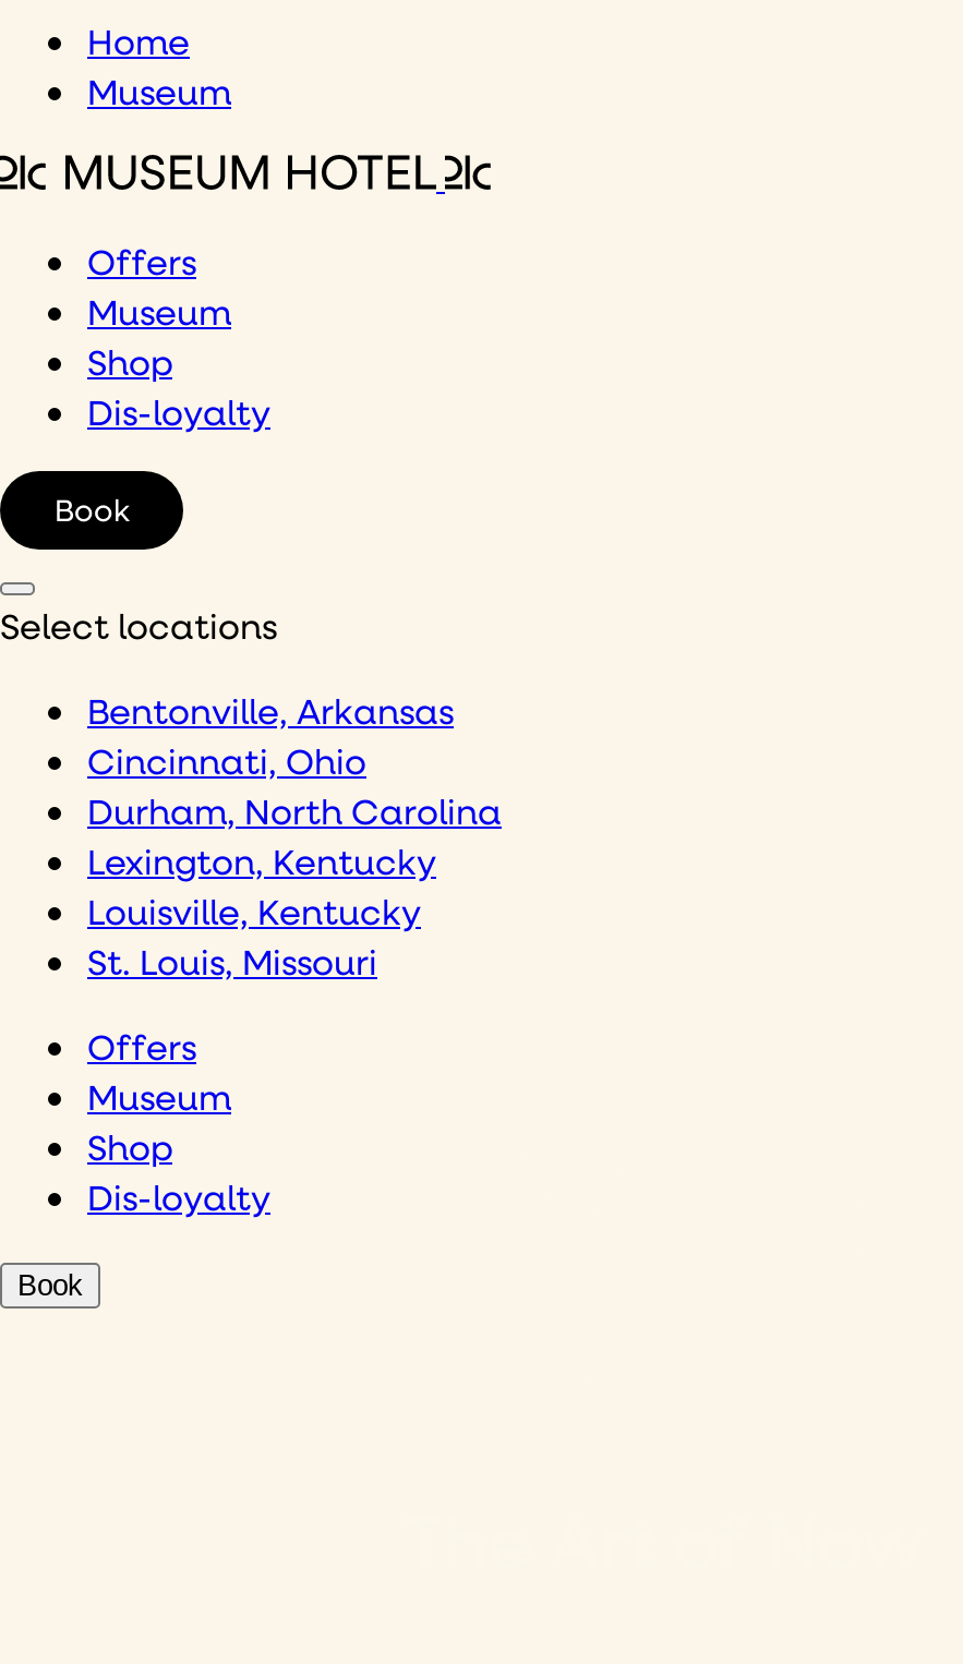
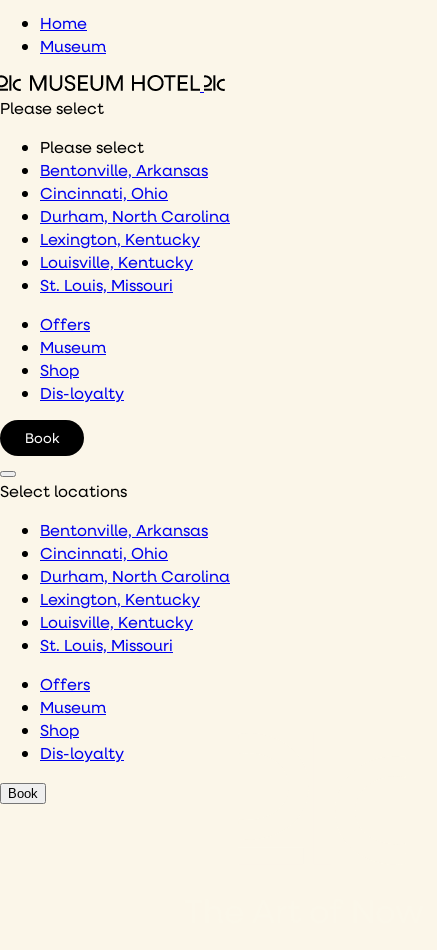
none -> [0,97,230,295] Please select | Please select | Bentonville, Arkansas | Cincinnati, Ohio | Durham, North Carolina | Lexington, Kentucky | Louisville, Kentucky | St. Louis, Missouri

